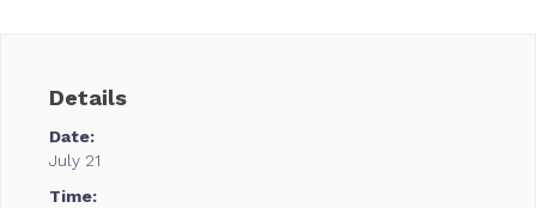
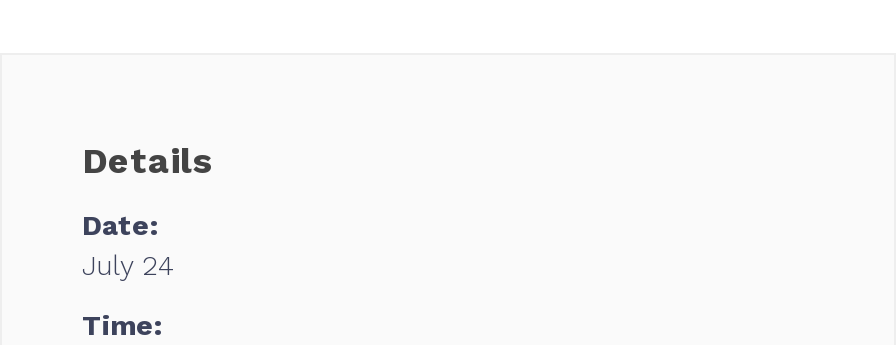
[49,151,100,170] July 21 -> [82,249,174,281] July 24

